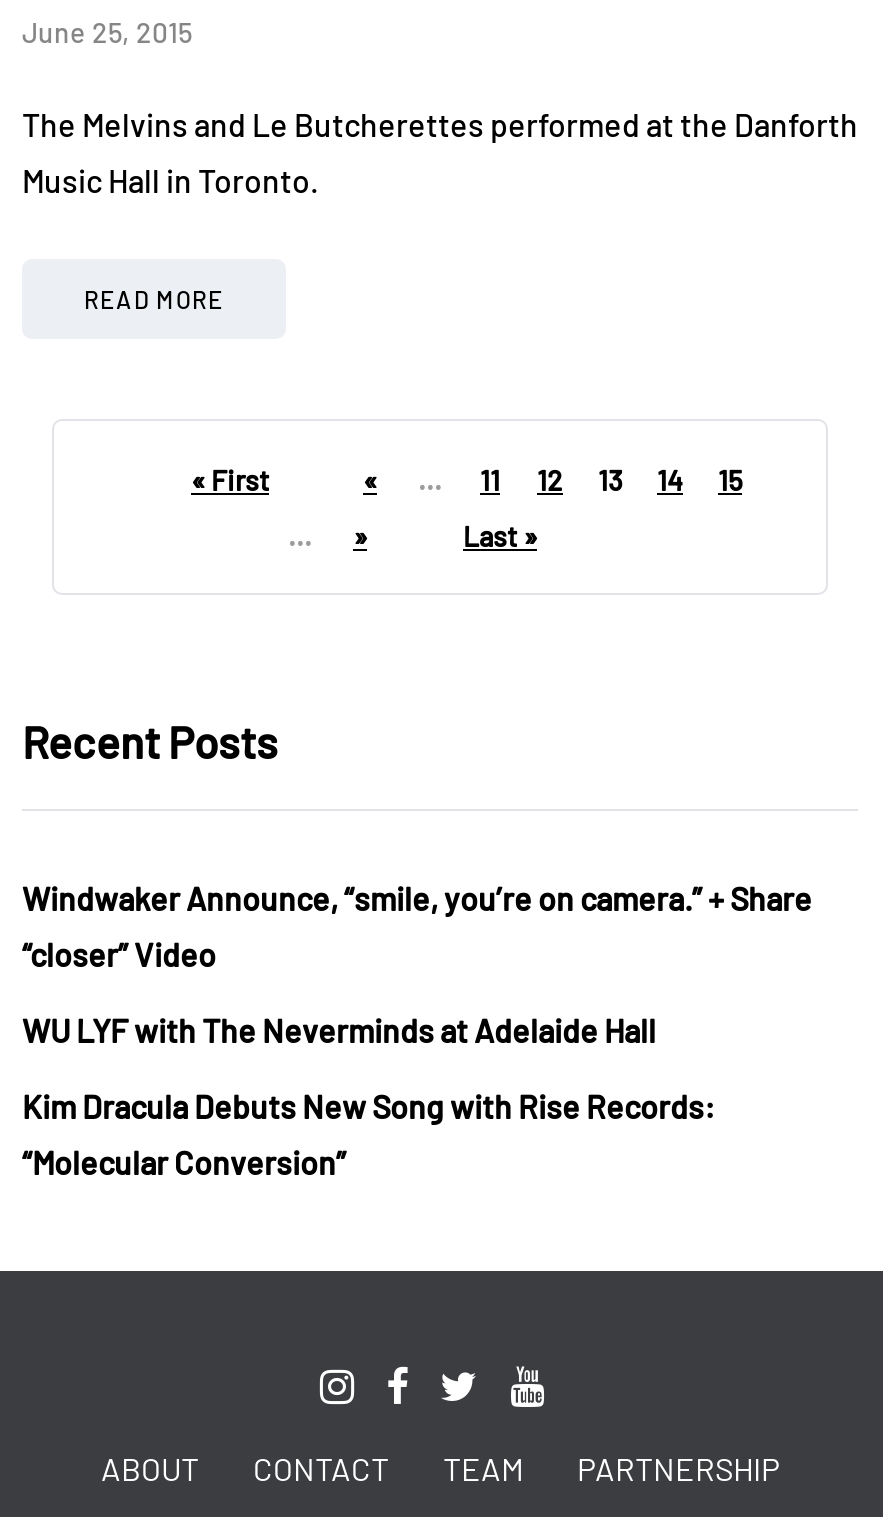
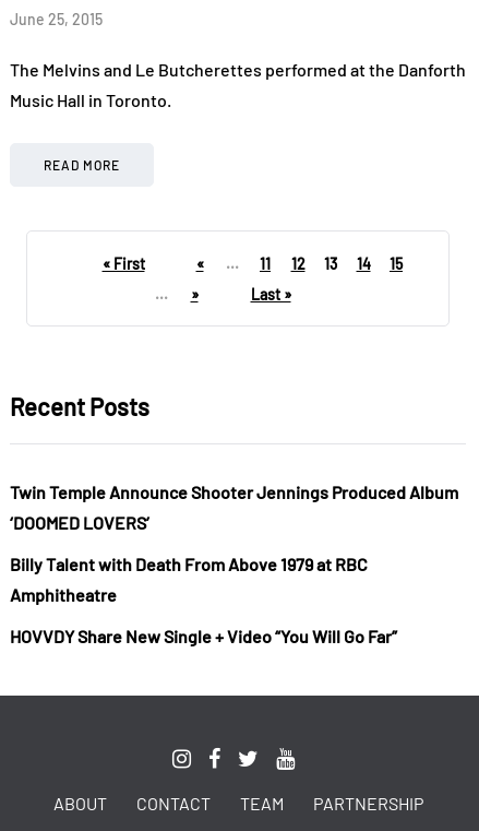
[22,879,812,917] Windwaker Announce, “smile, you’re on camera.” + Share -> [10,481,458,502] Twin Temple Announce Shooter Jennings Produced Album
[22,935,216,973] “closer” Video -> [10,512,149,533] ‘DOOMED LOVERS’
[22,1011,656,1049] WU LYF with The Neverminds at Adelaide Hall -> [10,553,368,574] Billy Talent with Death From Above 1979 at RBC
[22,1087,716,1125] Kim Dracula Debuts New Song with Rise Records: -> [10,584,117,605] Amphitheatre
[22,1143,346,1181] “Molecular Conversion” -> [10,625,397,646] HOVVDY Share New Single + Video “You Will Go Far”

